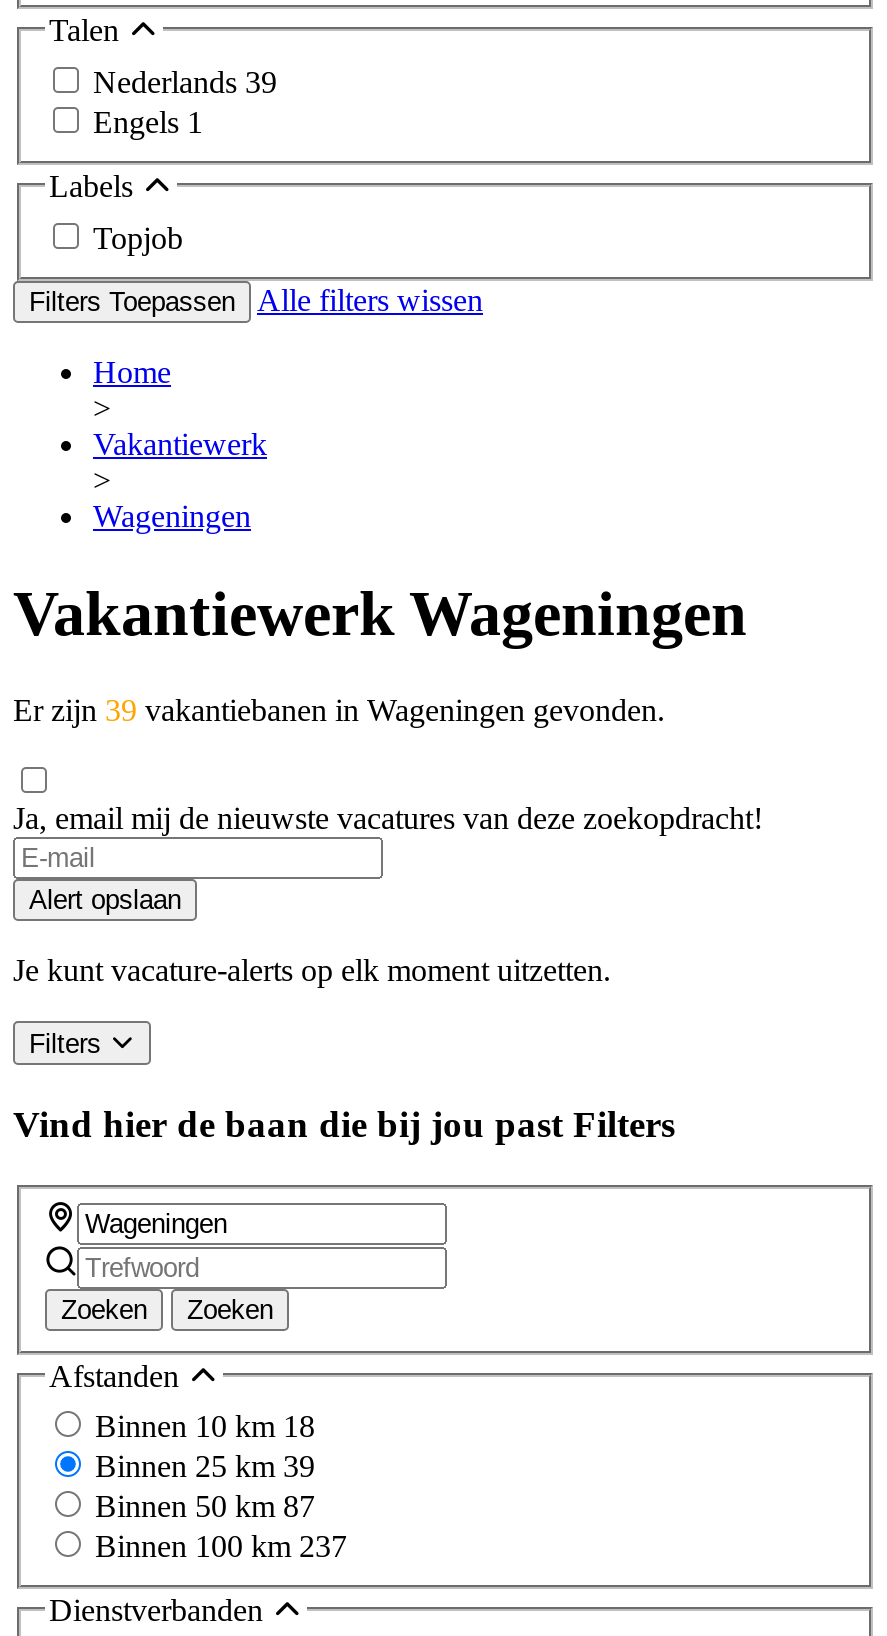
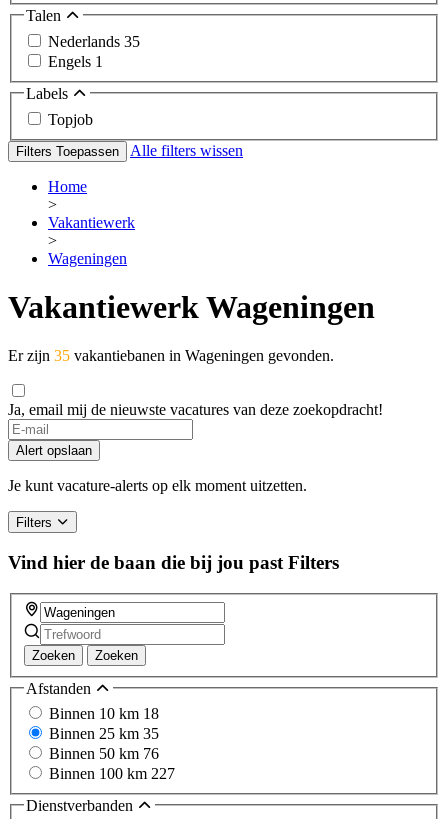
[93,65,277,99] Nederlands 39 -> [48,33,140,50] Nederlands 35
[13,694,665,728] Er zijn 39 vakantiebanen in Wageningen gevonden. -> [8,347,334,364] Er zijn 35 vakantiebanen in Wageningen gevonden.
[95,1449,315,1483] Binnen 25 km 39 -> [49,725,159,742] Binnen 25 km 35
[95,1489,315,1523] Binnen 50 km 87 -> [49,745,159,762] Binnen 50 km 76
[95,1529,347,1563] Binnen 100 km 237 -> [49,765,175,782] Binnen 100 km 227

